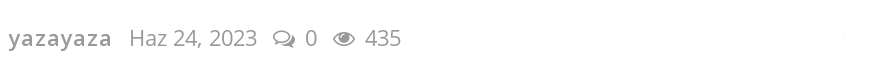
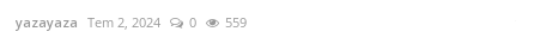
[9,22,257,52] yazayaza Haz 24, 2023 -> [16,13,160,31] yazayaza Tem 2, 2024
[365,22,401,52] 435 -> [225,13,247,31] 559

